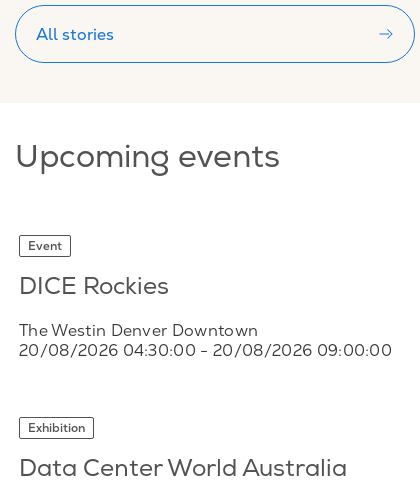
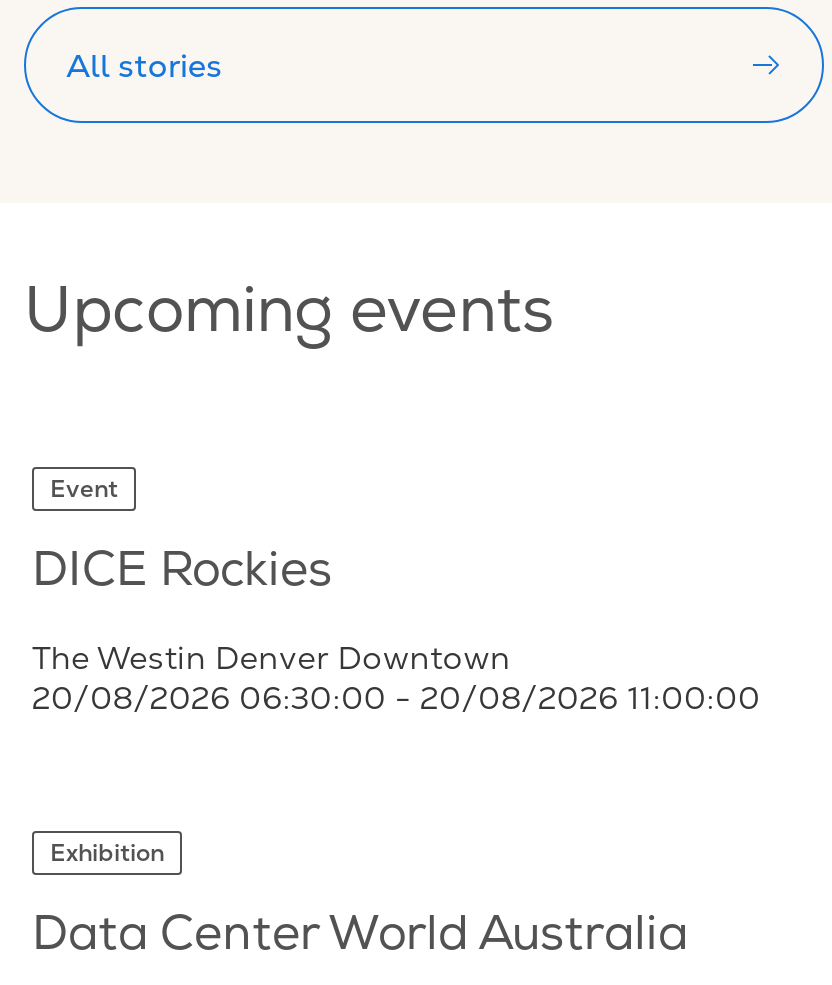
[19,341,392,360] 20/08/2026 04:30:00 - 20/08/2026 09:00:00 -> [32,680,760,718] 20/08/2026 06:30:00 - 20/08/2026 11:00:00

